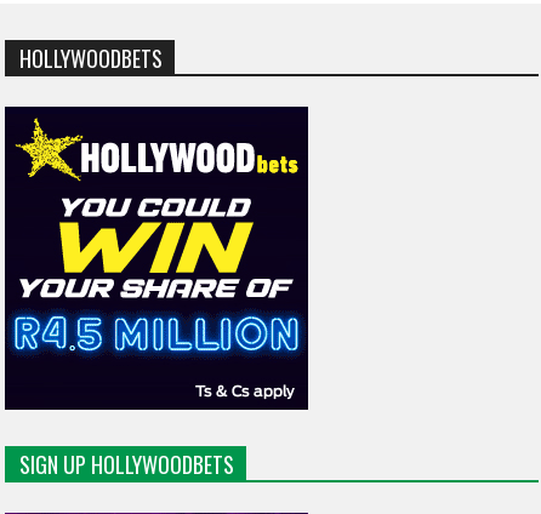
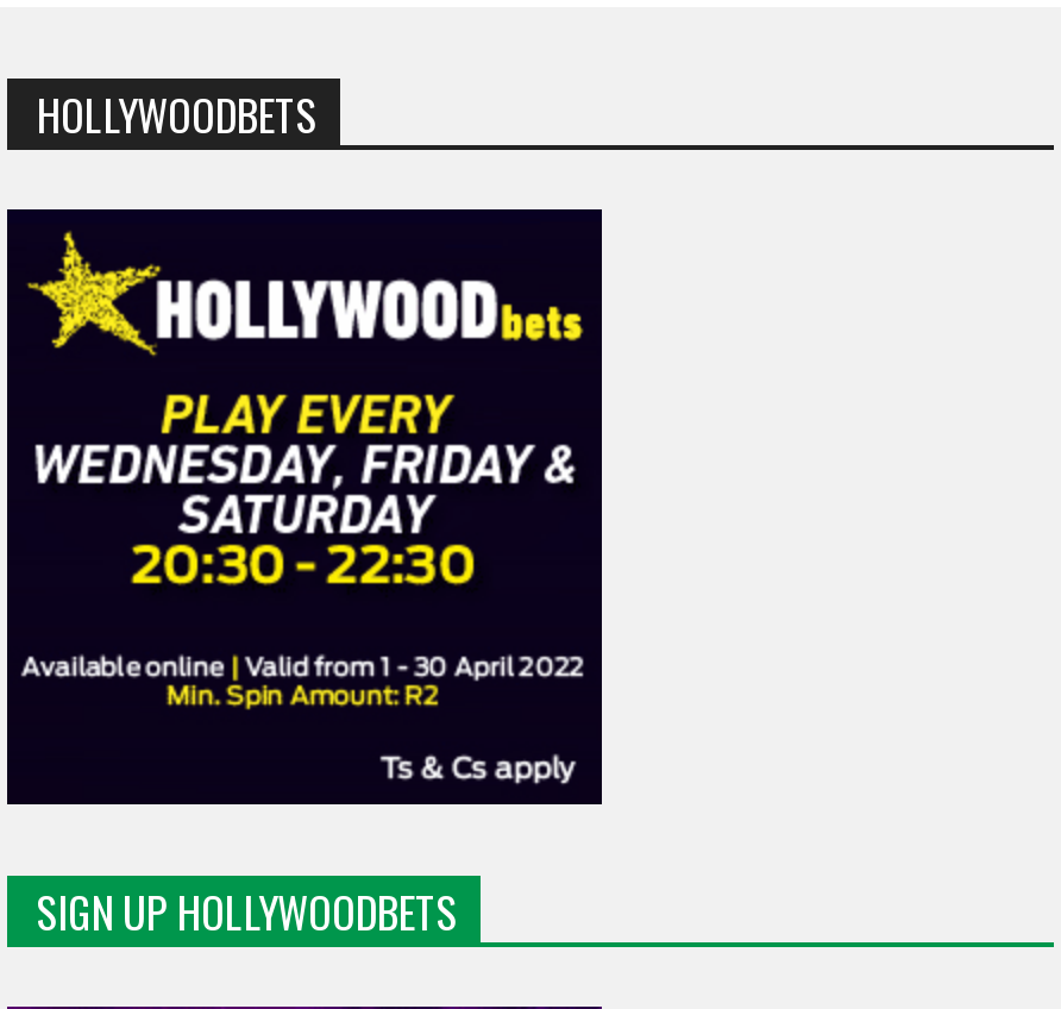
[19,196,295,299] [image] -> [33,388,576,585] [image]
[8,310,304,360] [image] -> [17,612,592,712] [image]

